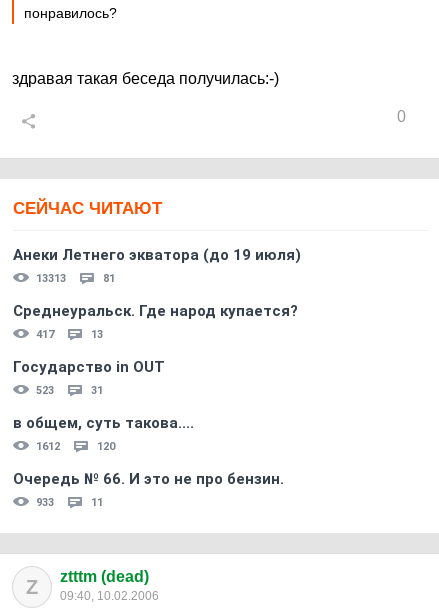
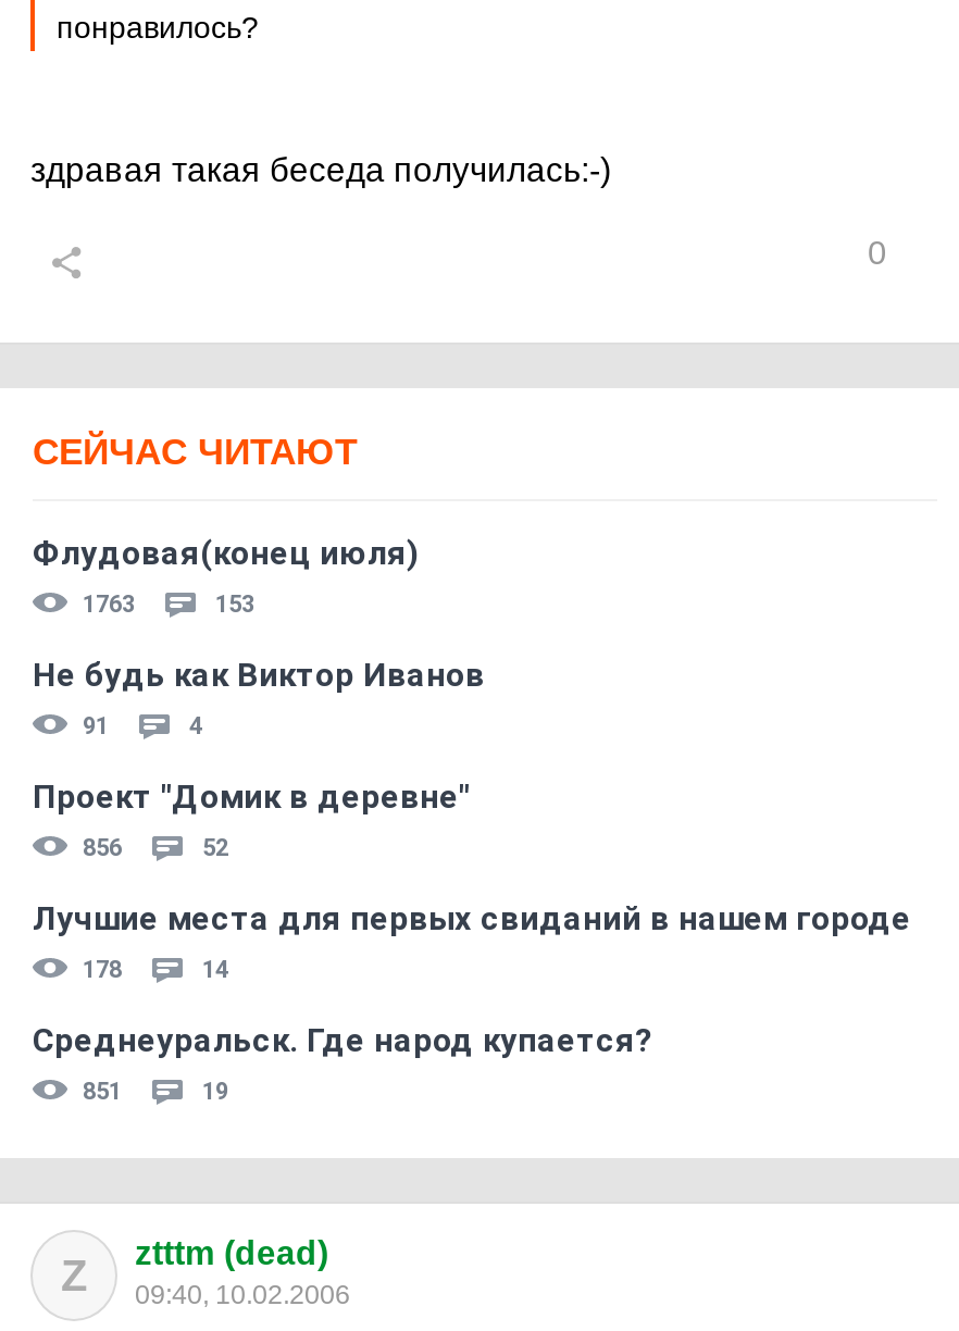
[13,246,301,285] Анеки Летнего экватора (до 19 июля) | 13313 | 81 -> [33,534,911,984] Флудовая(конец июля) | 1763 | 153 | Не будь как Виктор Иванов | 91 | 4 | Проект "Домик в деревне" | 856 | 52 | Лучшие места для первых свиданий в нашем городе | 178 | 14
moved [13,302,298,320] -> [33,1021,652,1060]: Среднеуральск. Где народ купается?
[13,328,284,509] 417 | 13 | Государство in OUT | 523 | 31 | в общем, суть такова.... | 1612 | 120 | Очередь № 66. И это не про бензин. | 933 | 11 -> [83,1078,228,1106] 851 | 19

